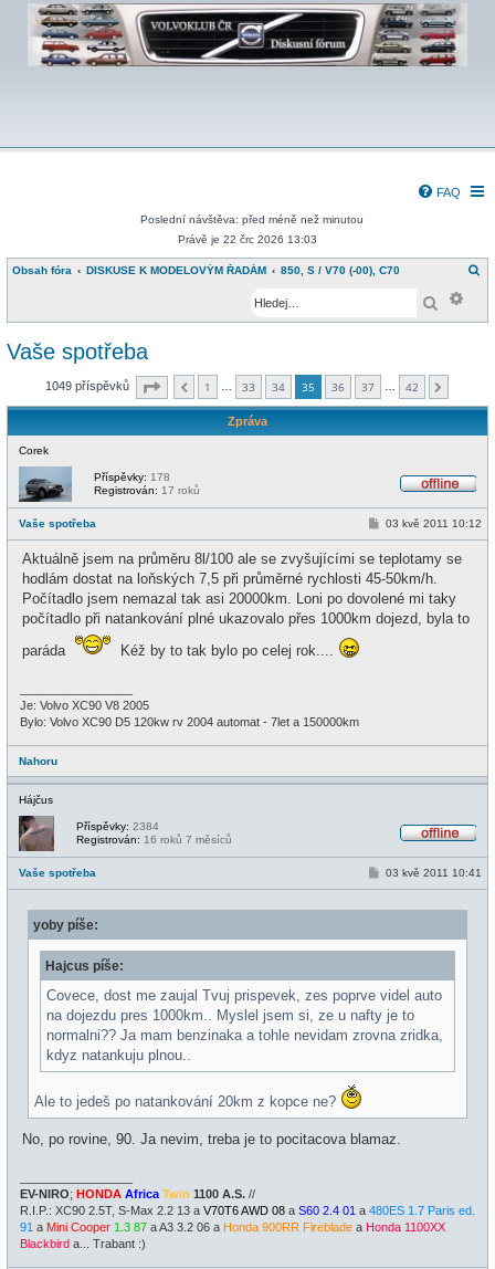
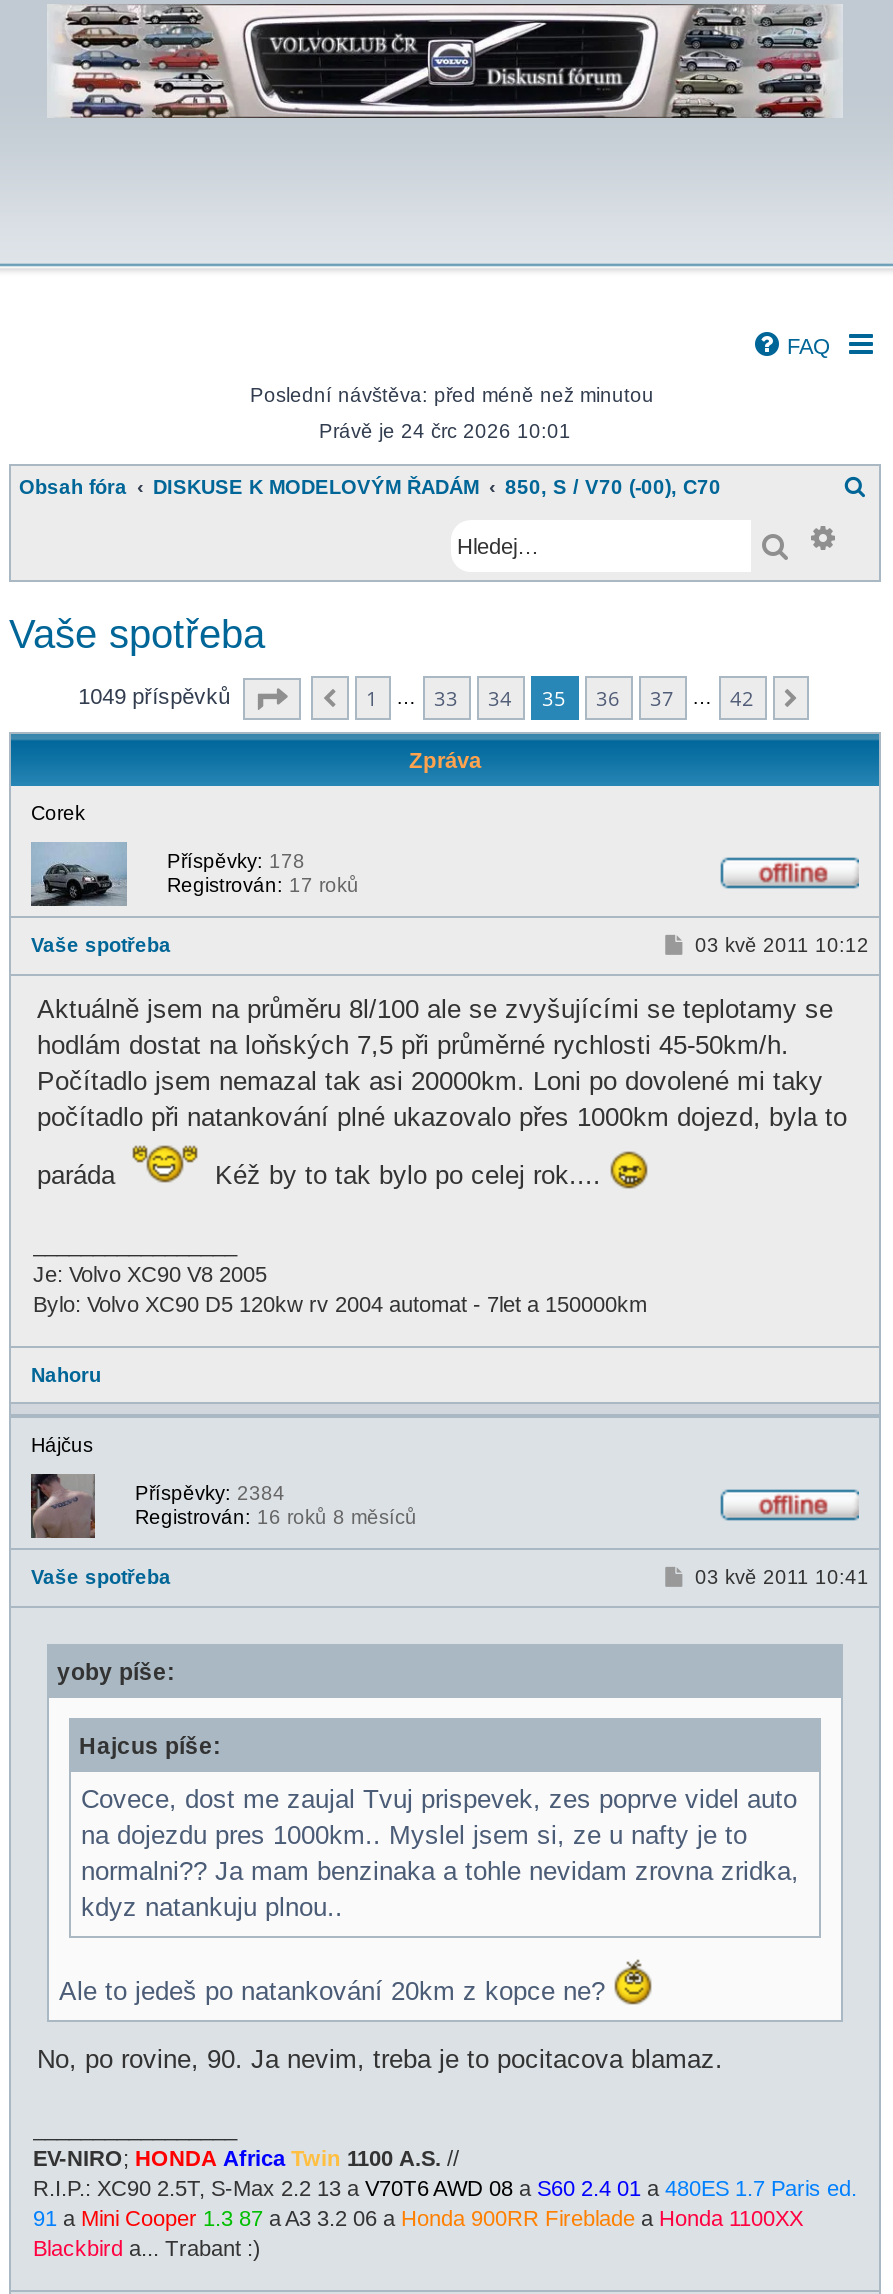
[178,233,317,245] Právě je 22 črc 2026 13:03 -> [319,420,571,442] Právě je 24 črc 2026 10:01
[76,833,232,846] Registrován: 16 roků 7 měsíců -> [135,1506,417,1528] Registrován: 16 roků 8 měsíců

